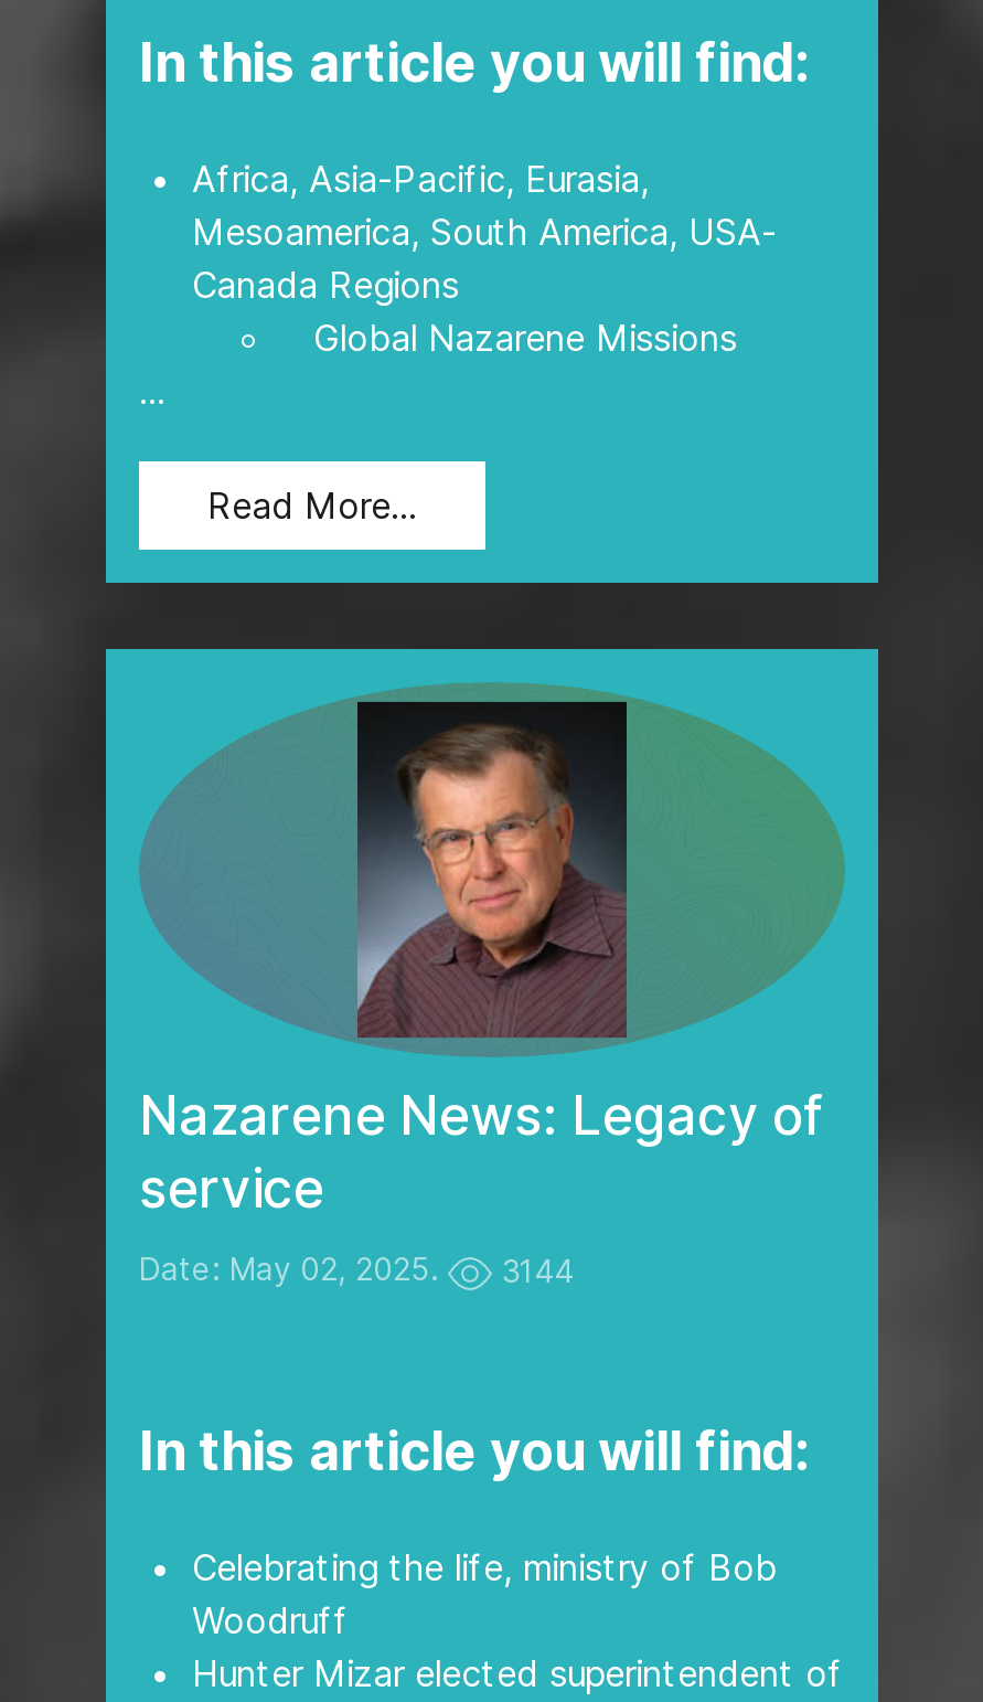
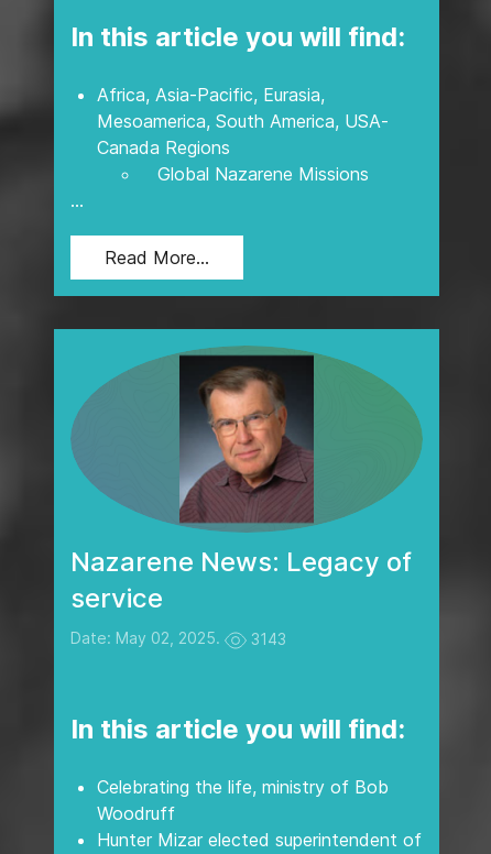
[139,1250,574,1288] Date: May 02, 2025. 3144 -> [70,629,286,648] Date: May 02, 2025. 3143

